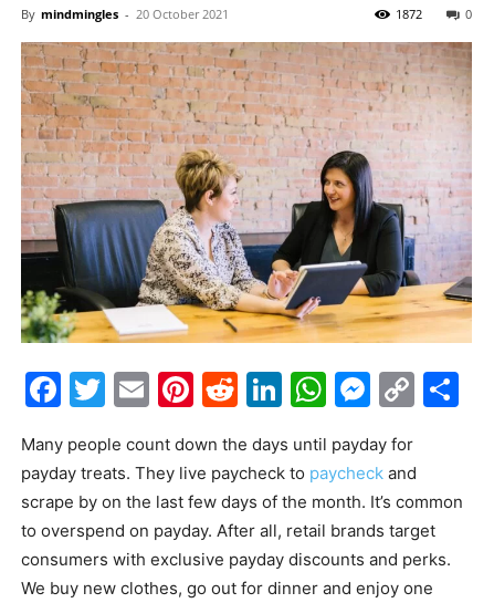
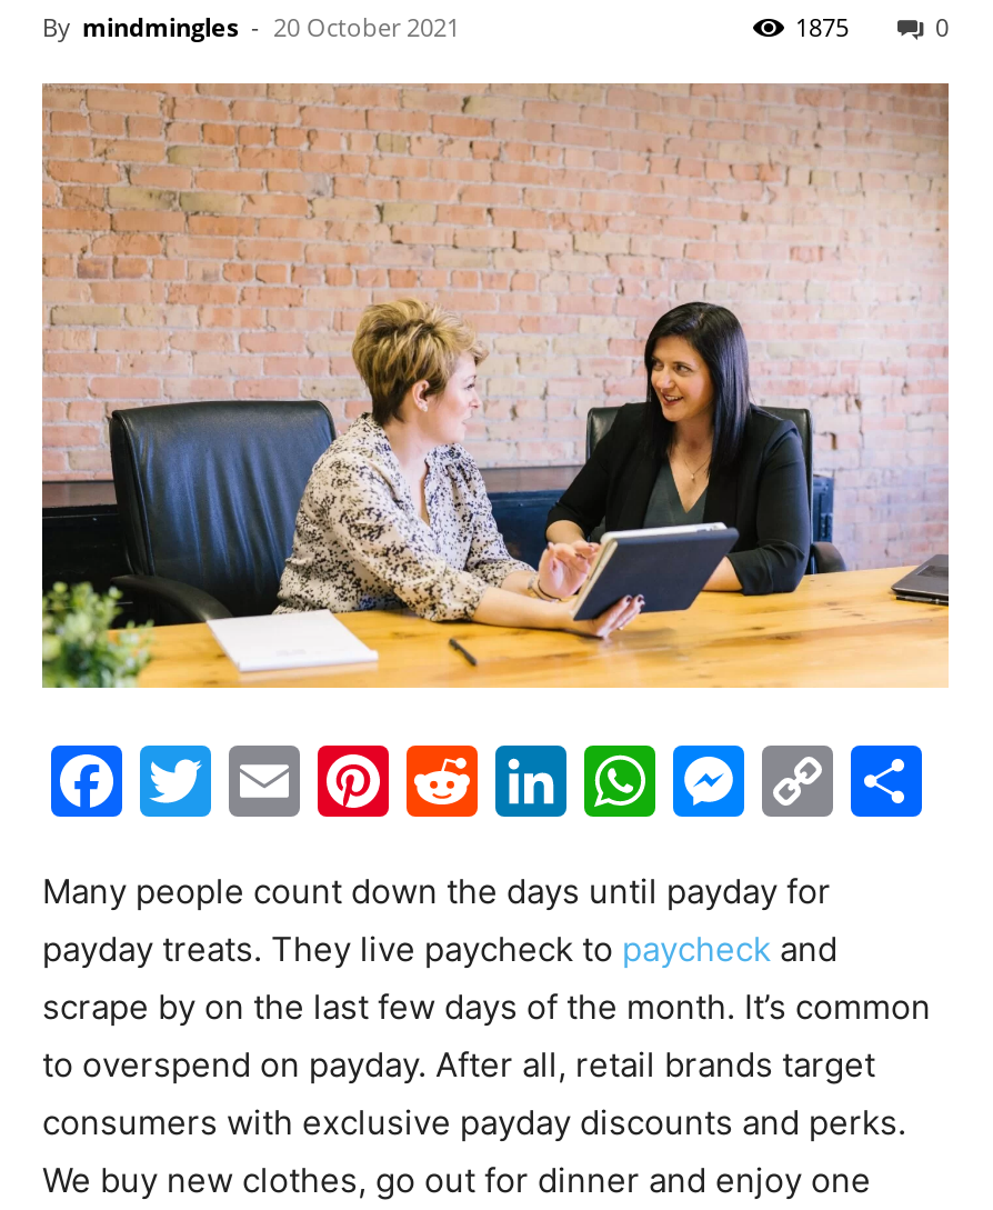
[396,6,422,22] 1872 -> [795,10,849,43] 1875

